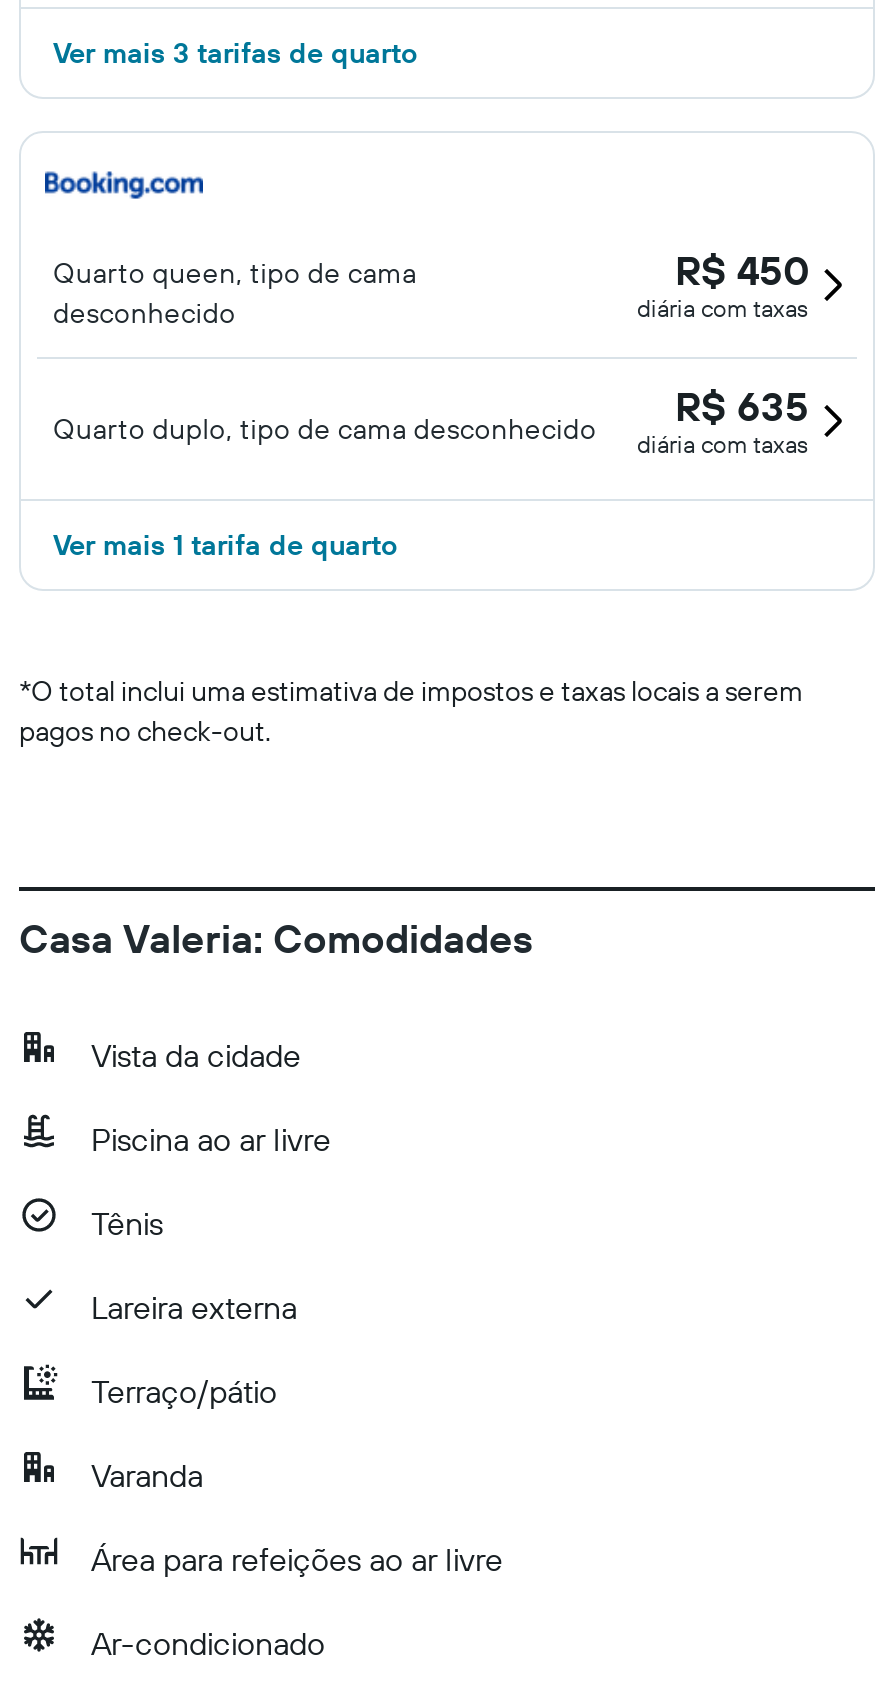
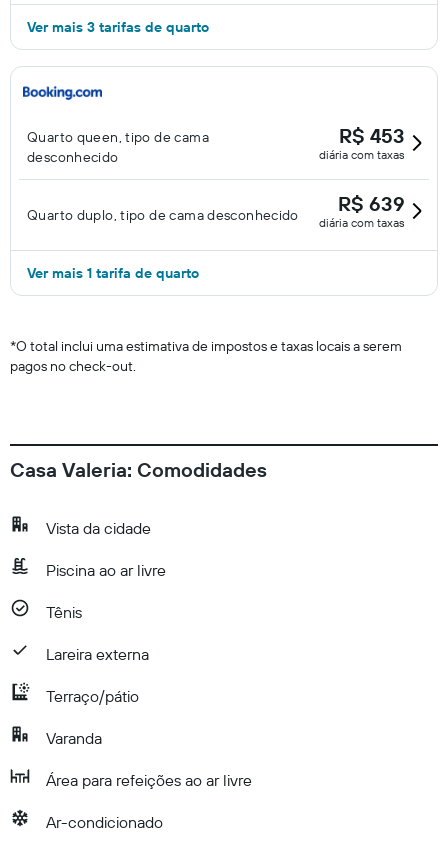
[675,245,809,295] R$ 450 -> [339,123,405,148] R$ 453
[675,381,809,431] R$ 635 -> [338,191,405,216] R$ 639

